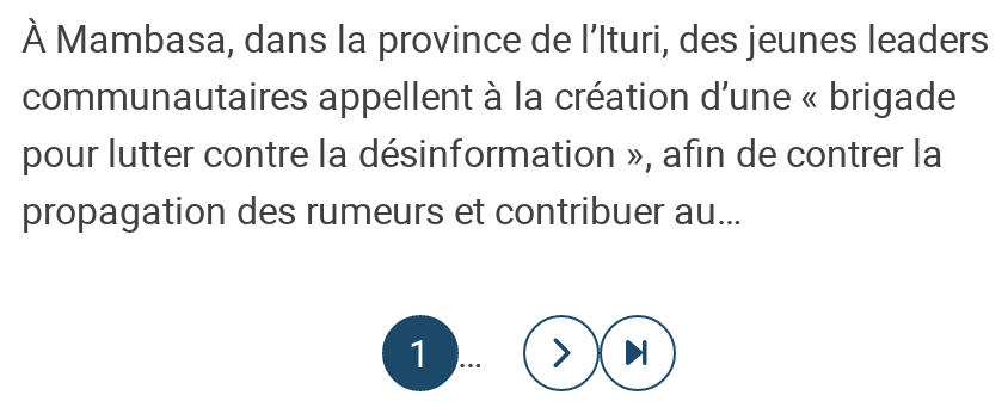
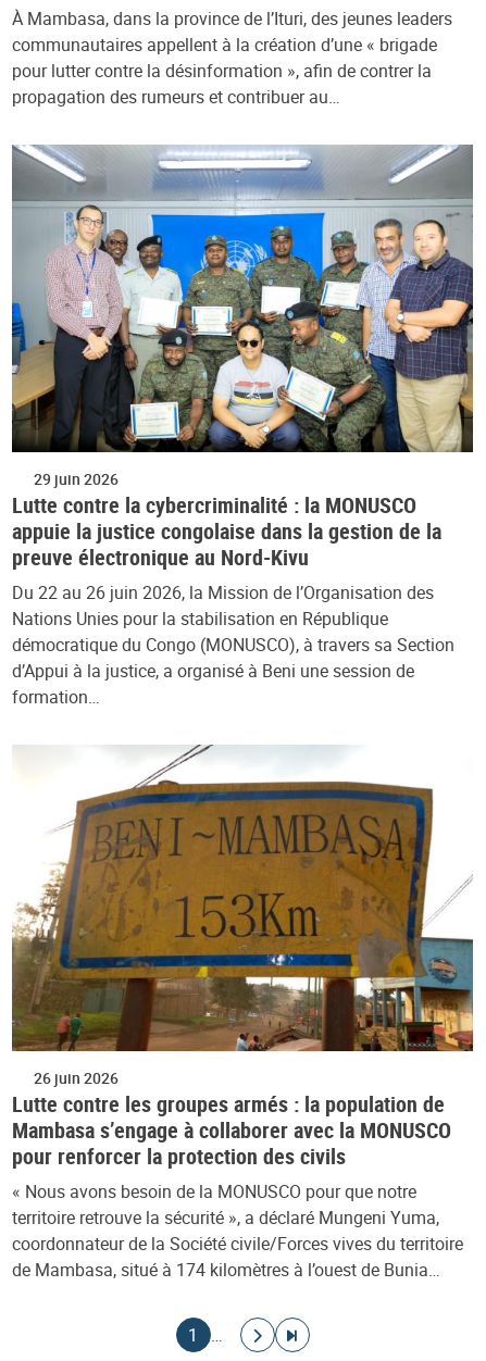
none -> [11,143,474,708] [image] | 29 juin 2026 | Lutte contre la cybercriminalité : la MONUSCO | appuie la justice congolaise dans la gestion de la | preuve électronique au Nord-Kivu | Du 22 au 26 juin 2026, la Mission de l’Organisation des | Nations Unies pour la stabilisation en République | démocratique du Congo (MONUSCO), à travers sa Section | d’Appui à la justice, a organisé à Beni une session de | formation…
none -> [11,744,474,1282] [image] | 26 juin 2026 | Lutte contre les groupes armés : la population de | Mambasa s’engage à collaborer avec la MONUSCO | pour renforcer la protection des civils | « Nous avons besoin de la MONUSCO pour que notre | territoire retrouve la sécurité », a déclaré Mungeni Yuma, | coordonnateur de la Société civile/Forces vives du territoire | de Mambasa, situé à 174 kilomètres à l’ouest de Bunia…

